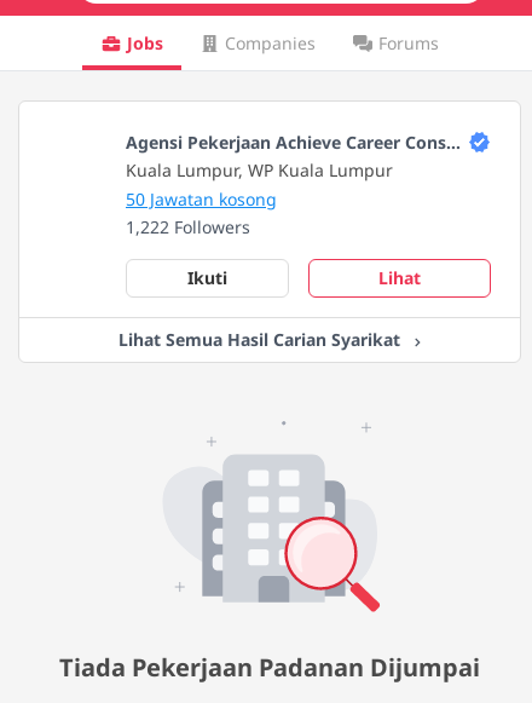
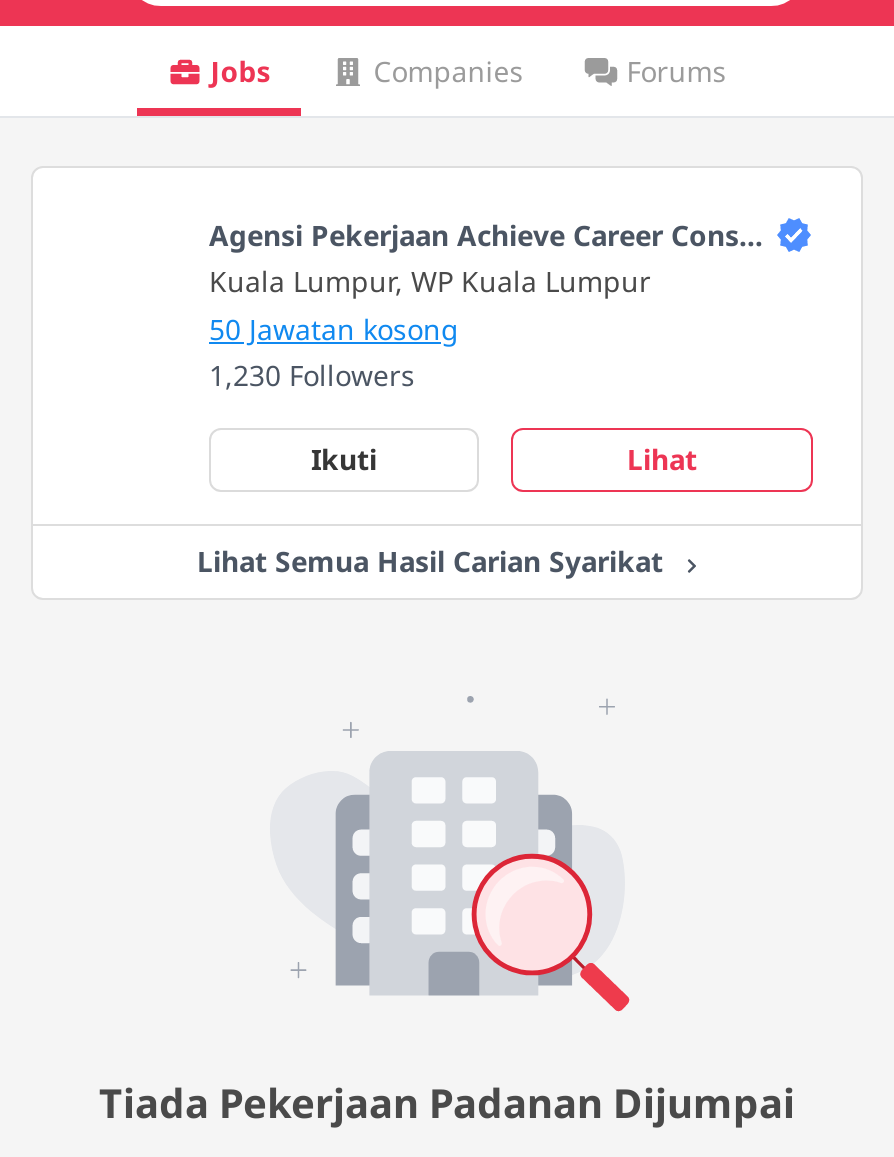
[126,215,250,238] 1,222 Followers -> [209,356,415,394] 1,230 Followers

